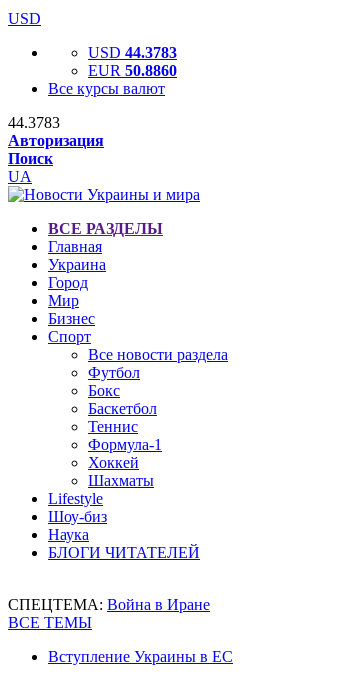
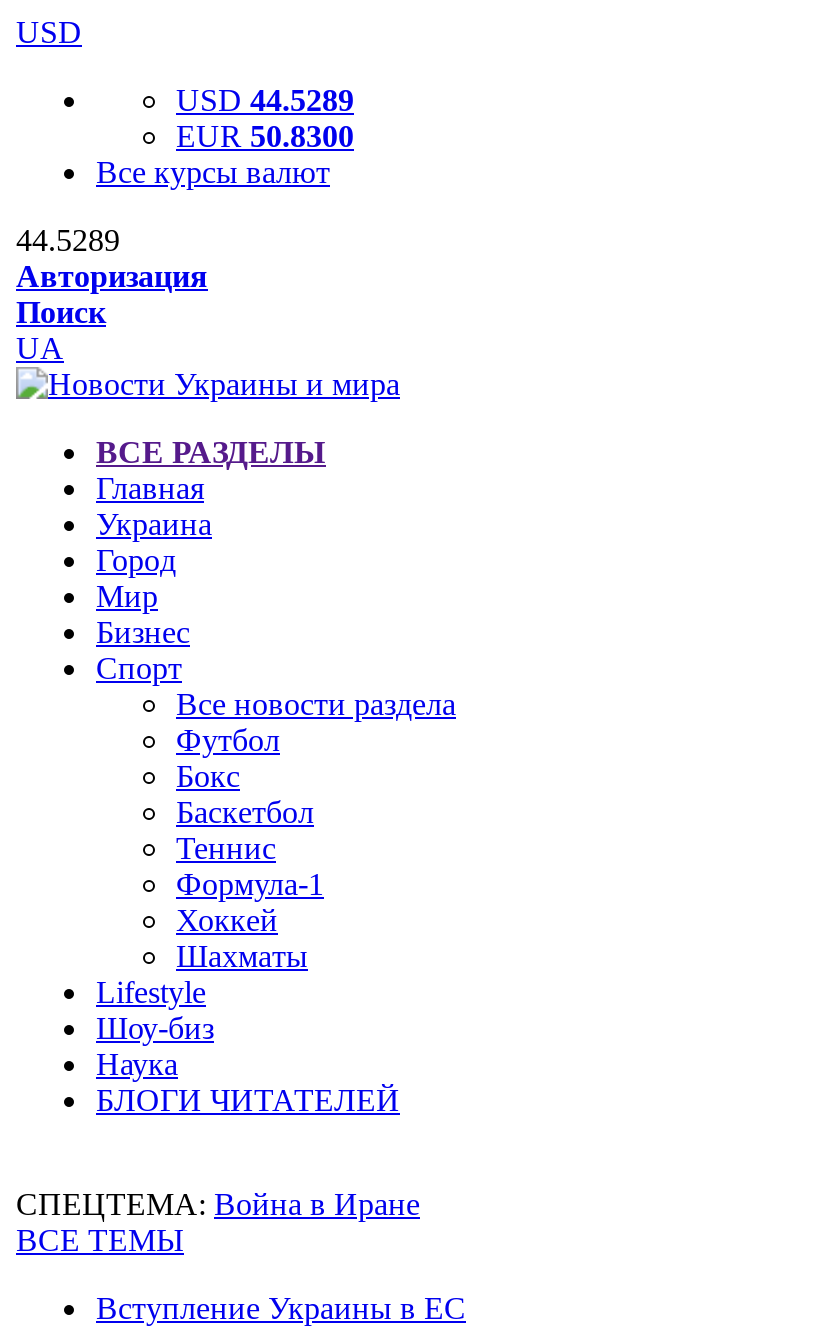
[88,44,177,61] USD 44.3783 -> [176,83,354,117] USD 44.5289
[88,62,177,79] EUR 50.8860 -> [176,119,354,153] EUR 50.8300
[8,114,60,131] 44.3783 -> [16,223,120,257] 44.5289

